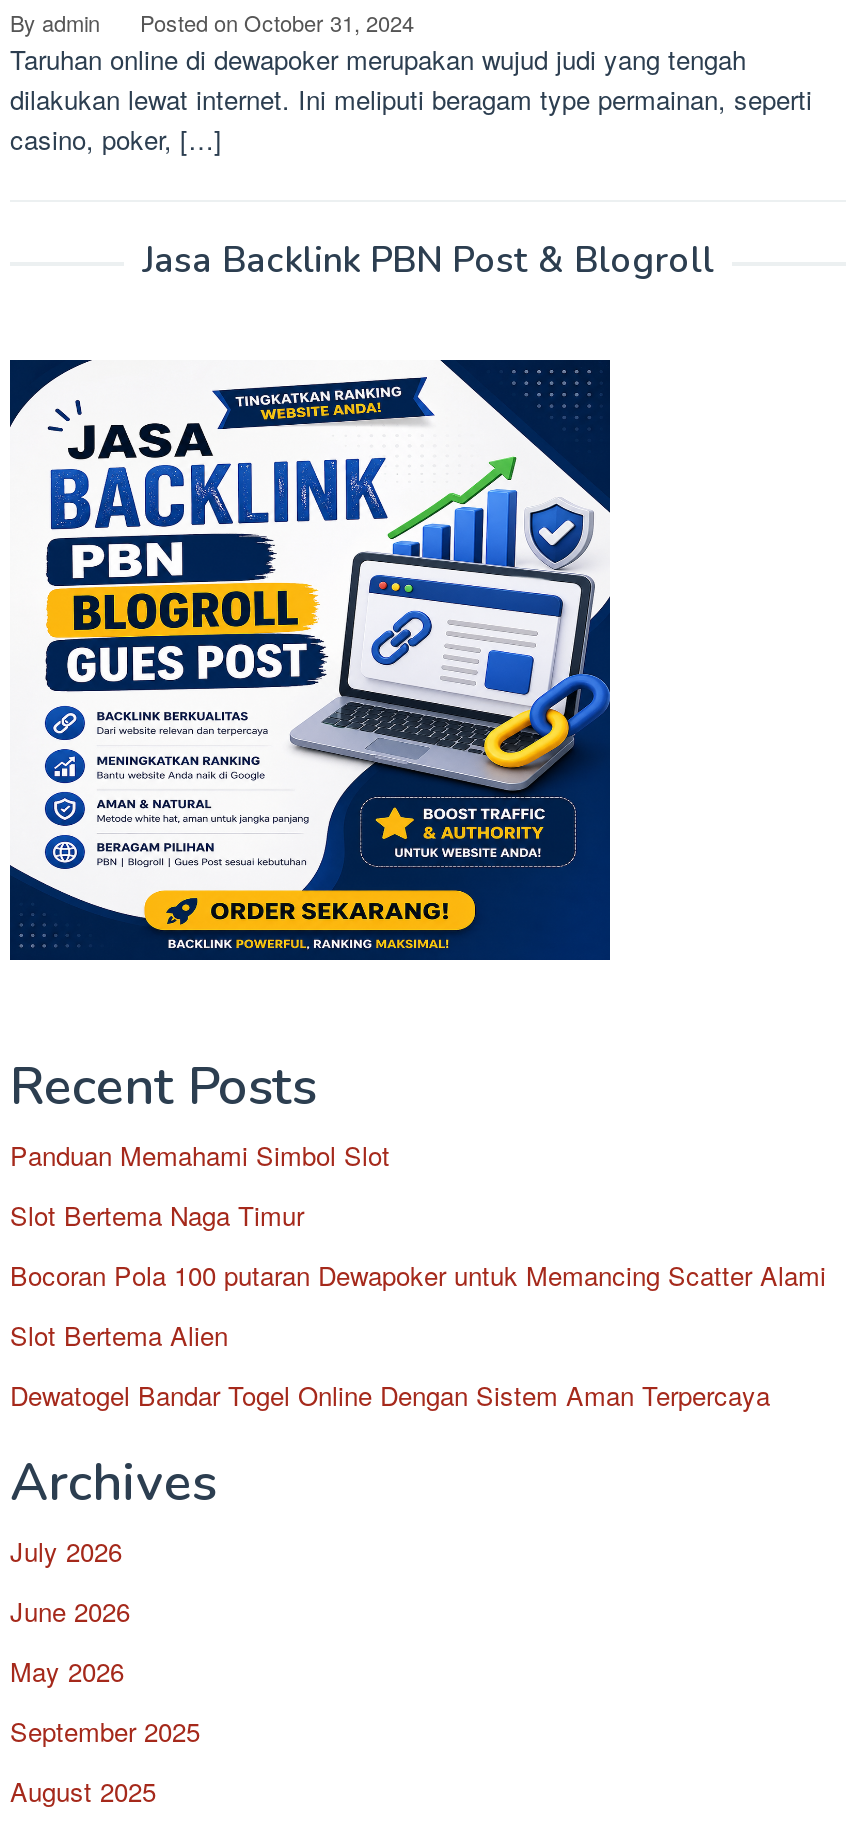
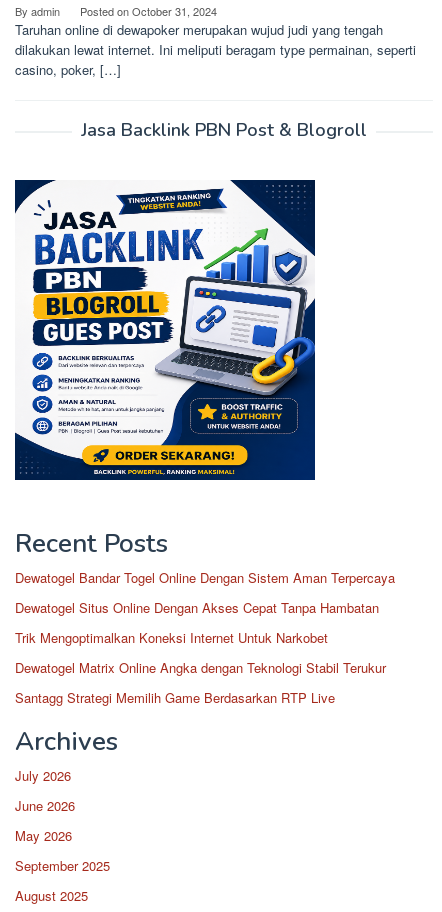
[10,1136,826,1354] Panduan Memahami Simbol Slot | Slot Bertema Naga Timur | Bocoran Pola 100 putaran Dewapoker untuk Memancing Scatter Alami | Slot Bertema Alien -> none
moved [10,1376,770,1414] -> [15,568,395,587]: Dewatogel Bandar Togel Online Dengan Sistem Aman Terpercaya
none -> [15,598,386,707] Dewatogel Situs Online Dengan Akses Cepat Tanpa Hambatan | Trik Mengoptimalkan Koneksi Internet Untuk Narkobet | Dewatogel Matrix Online Angka dengan Teknologi Stabil Terukur | Santagg Strategi Memilih Game Berdasarkan RTP Live

